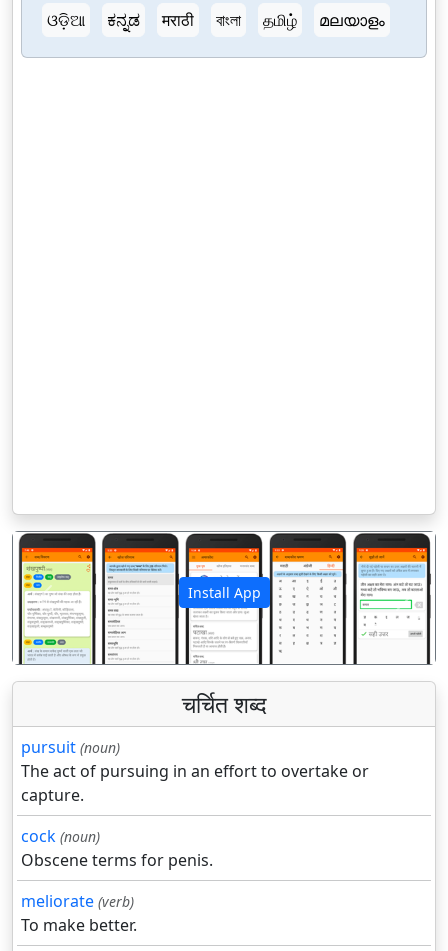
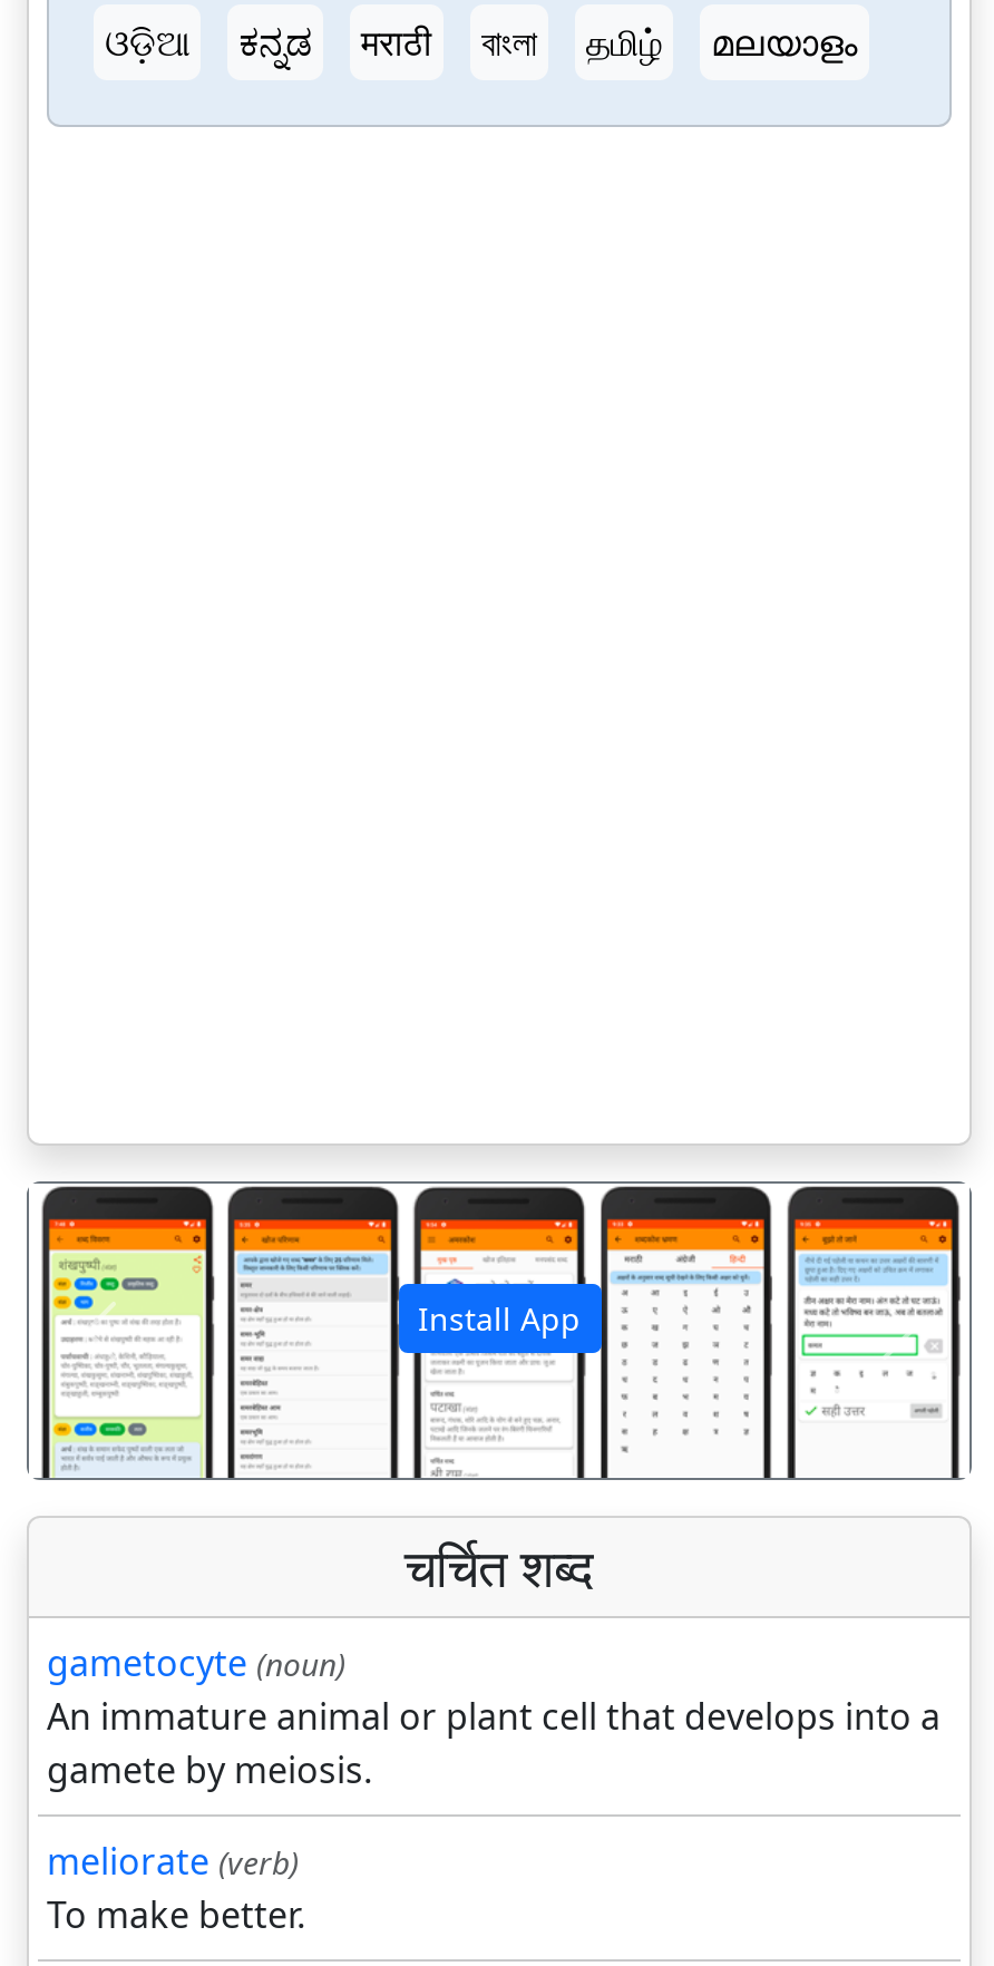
[21,736,369,871] pursuit (noun) | The act of pursuing in an effort to overtake or | capture. | cock (noun) | Obscene terms for penis. -> [47,1639,941,1795] gametocyte (noun) | An immature animal or plant cell that develops into a | gamete by meiosis.

